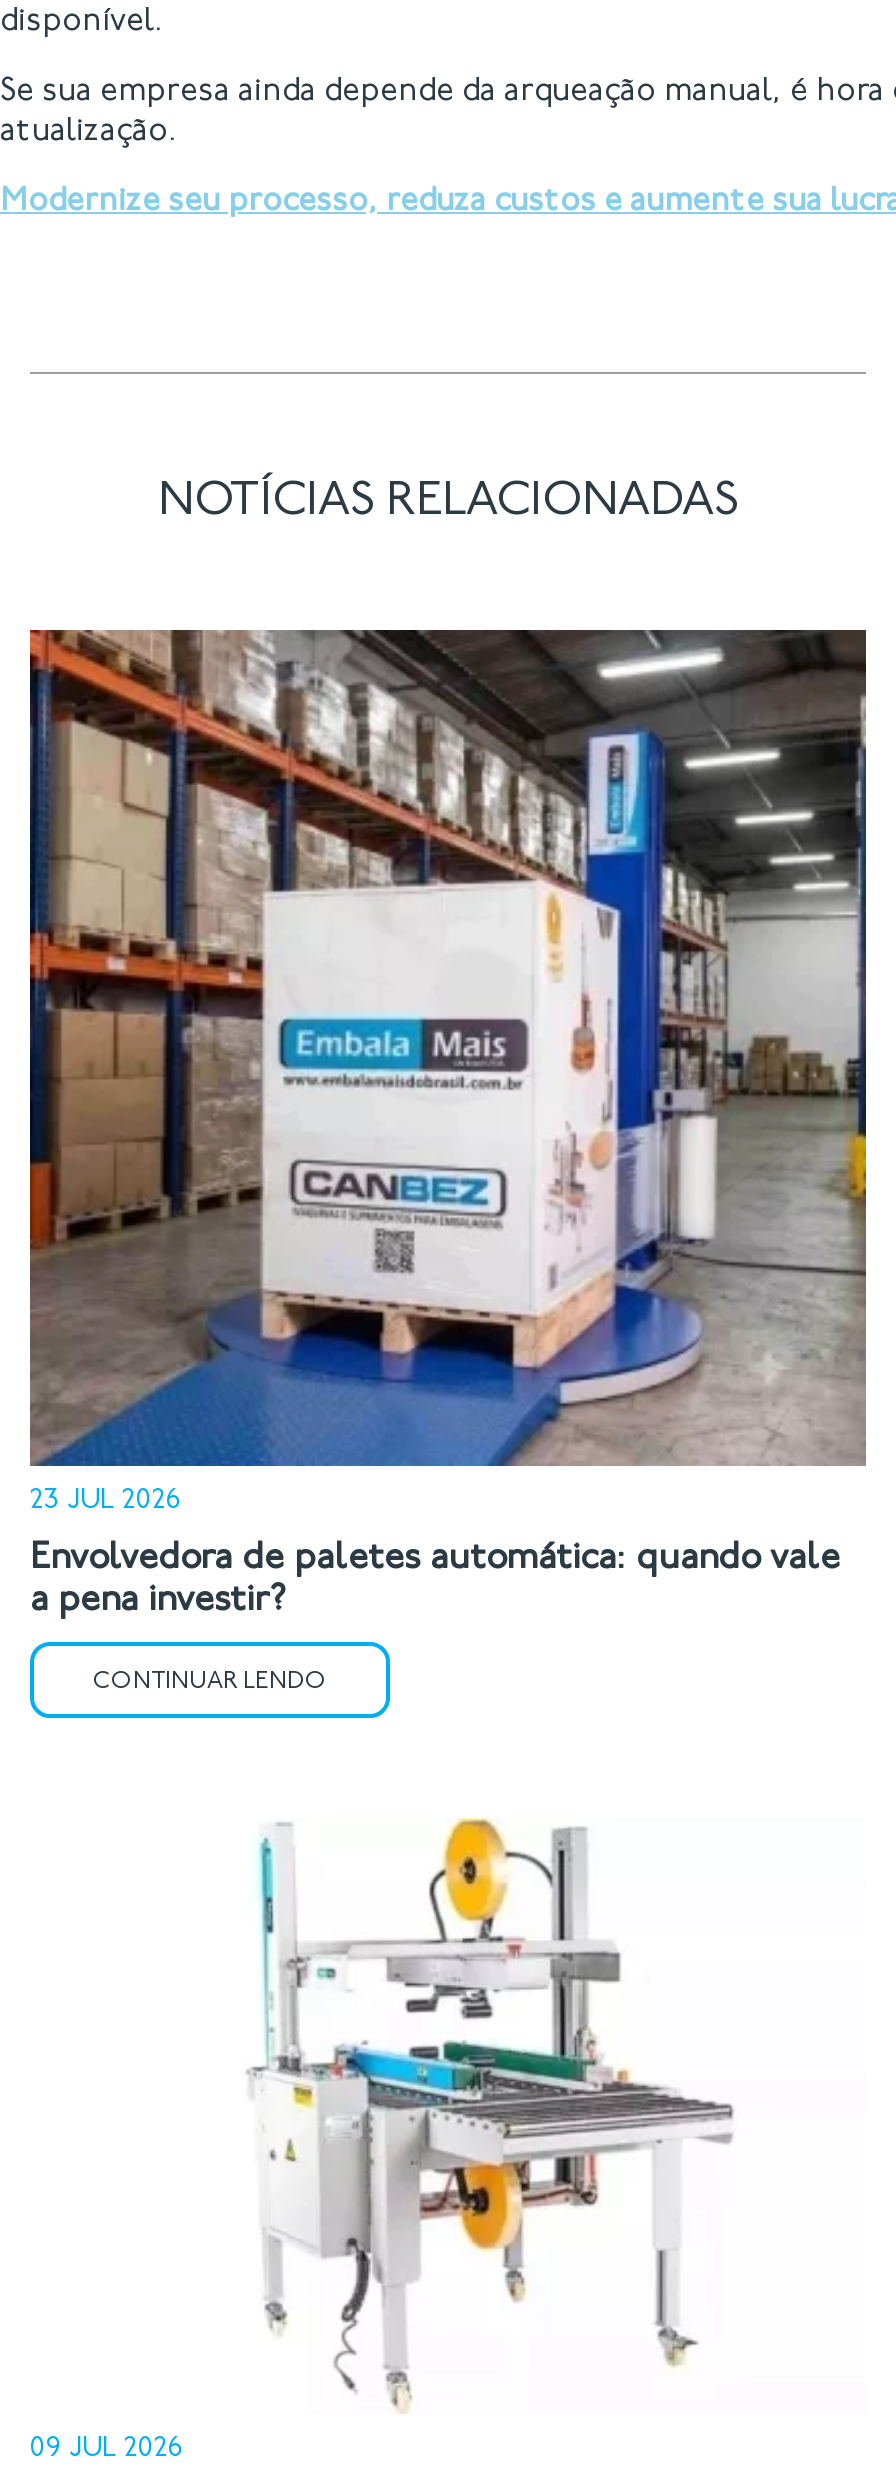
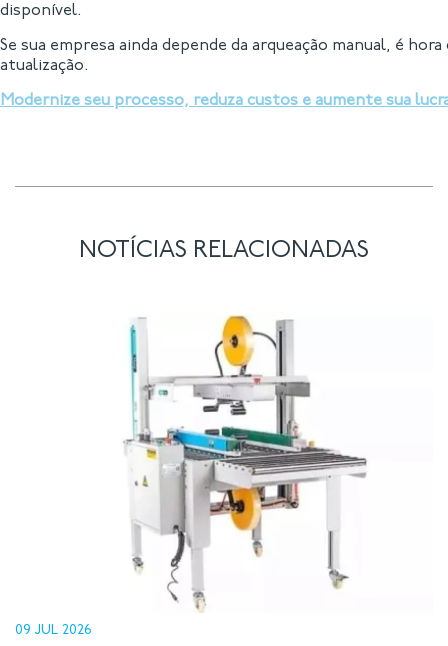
[28,628,868,1694] [image] | 23 JUL 2026 | Envolvedora de paletes automática: quando vale | a pena investir? | CONTINUAR LENDO -> none

